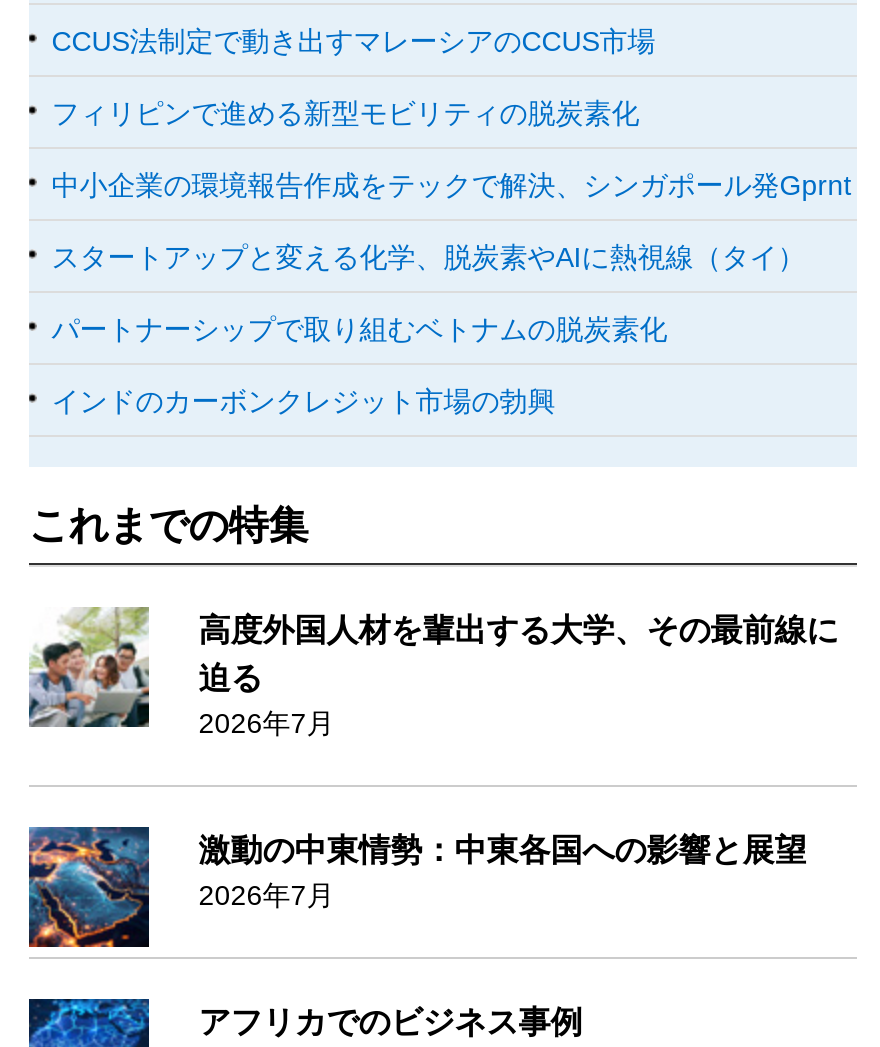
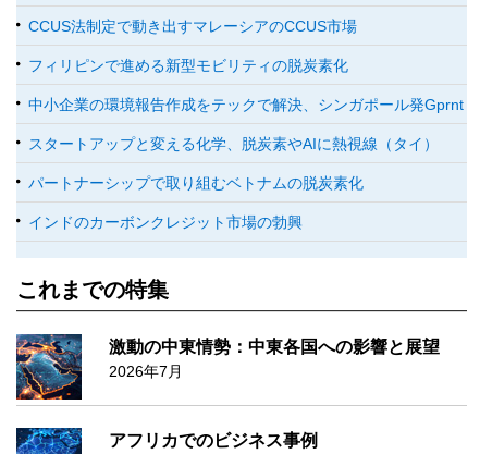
[27,605,839,739] [image] | 高度外国人材を輩出する大学、その最前線に | 迫る | 2026年7月 -> none

